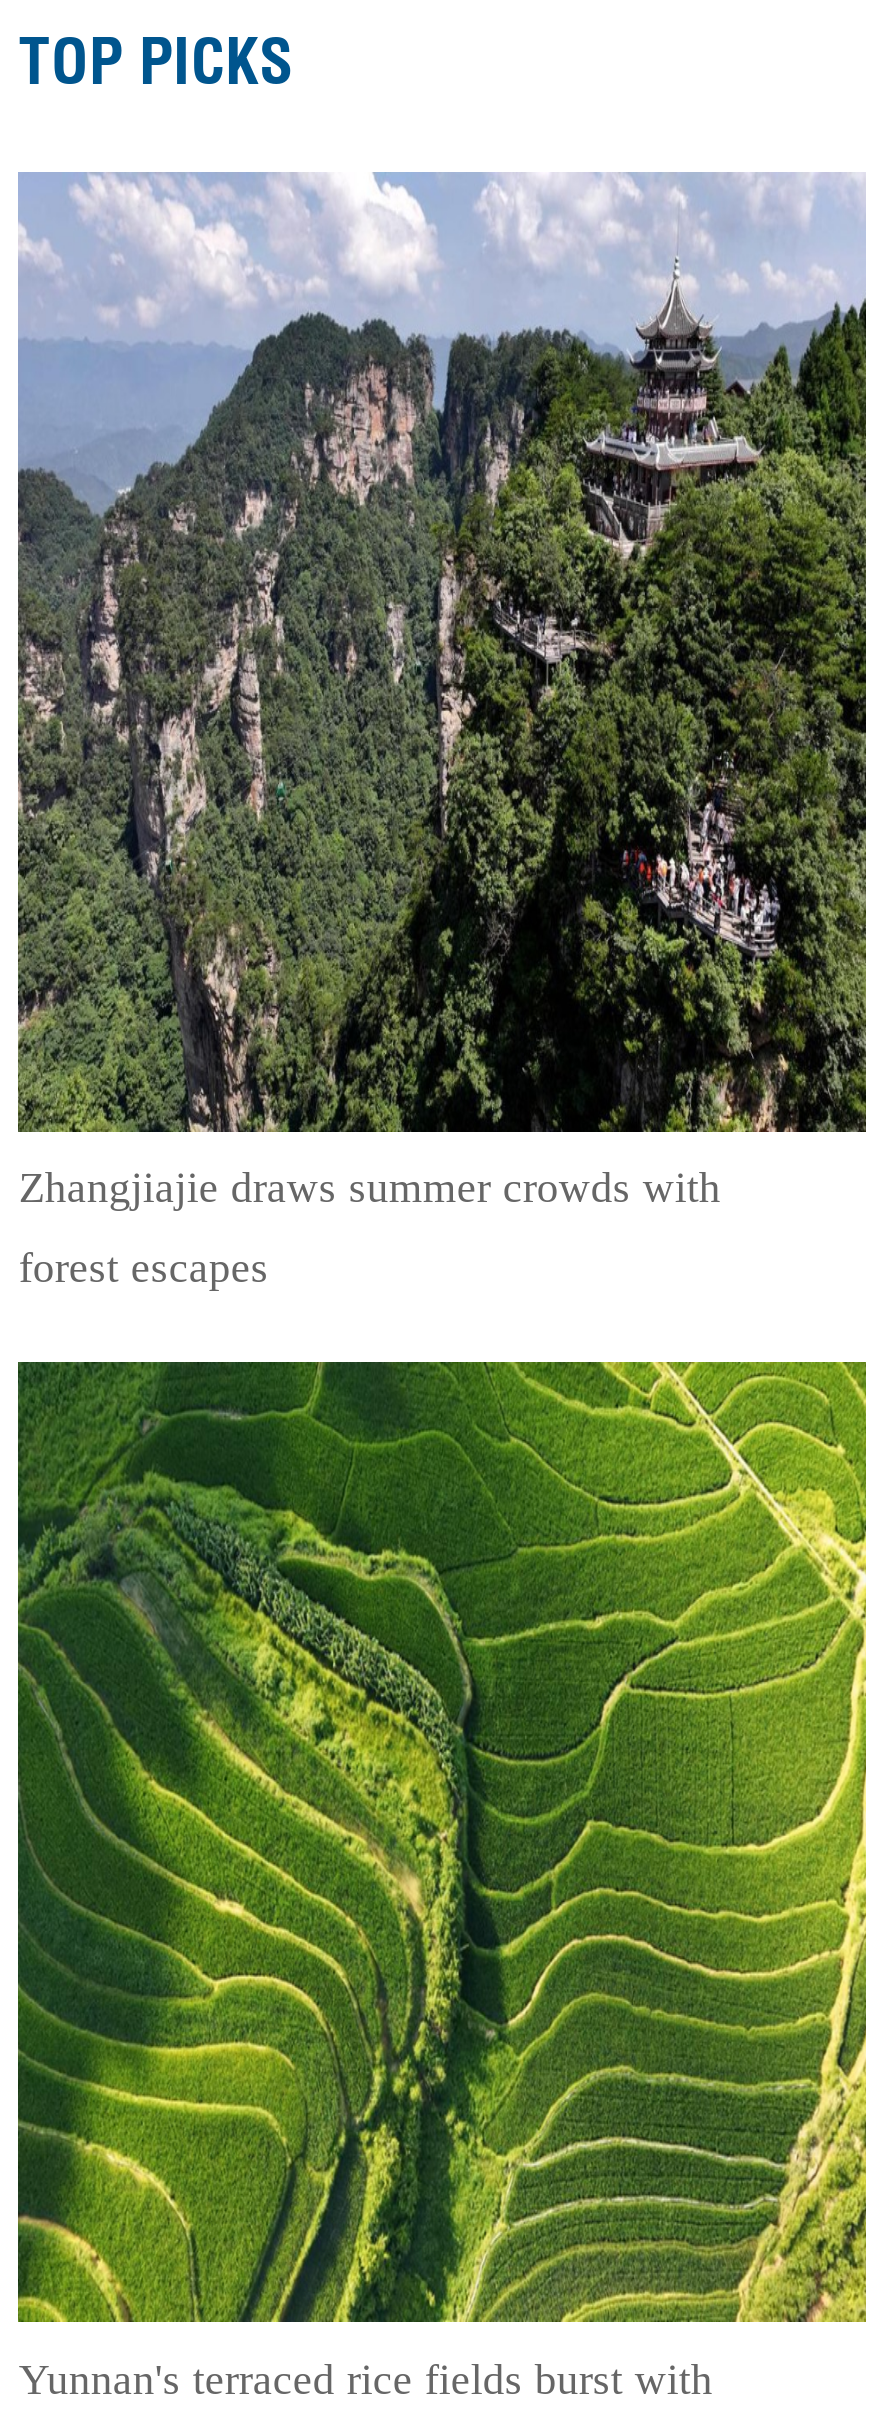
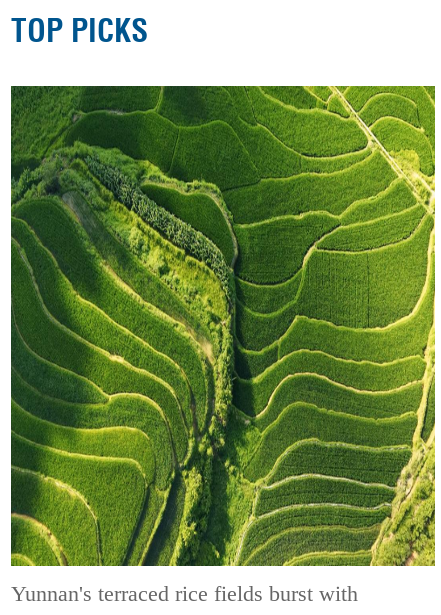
[18,172,868,1292] [image] | Zhangjiajie draws summer crowds with | forest escapes -> none

